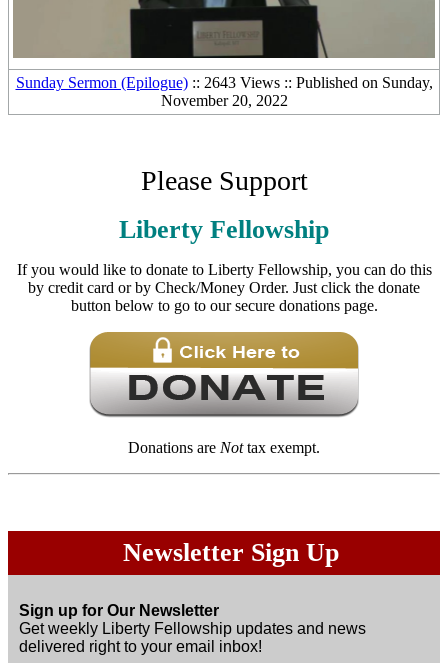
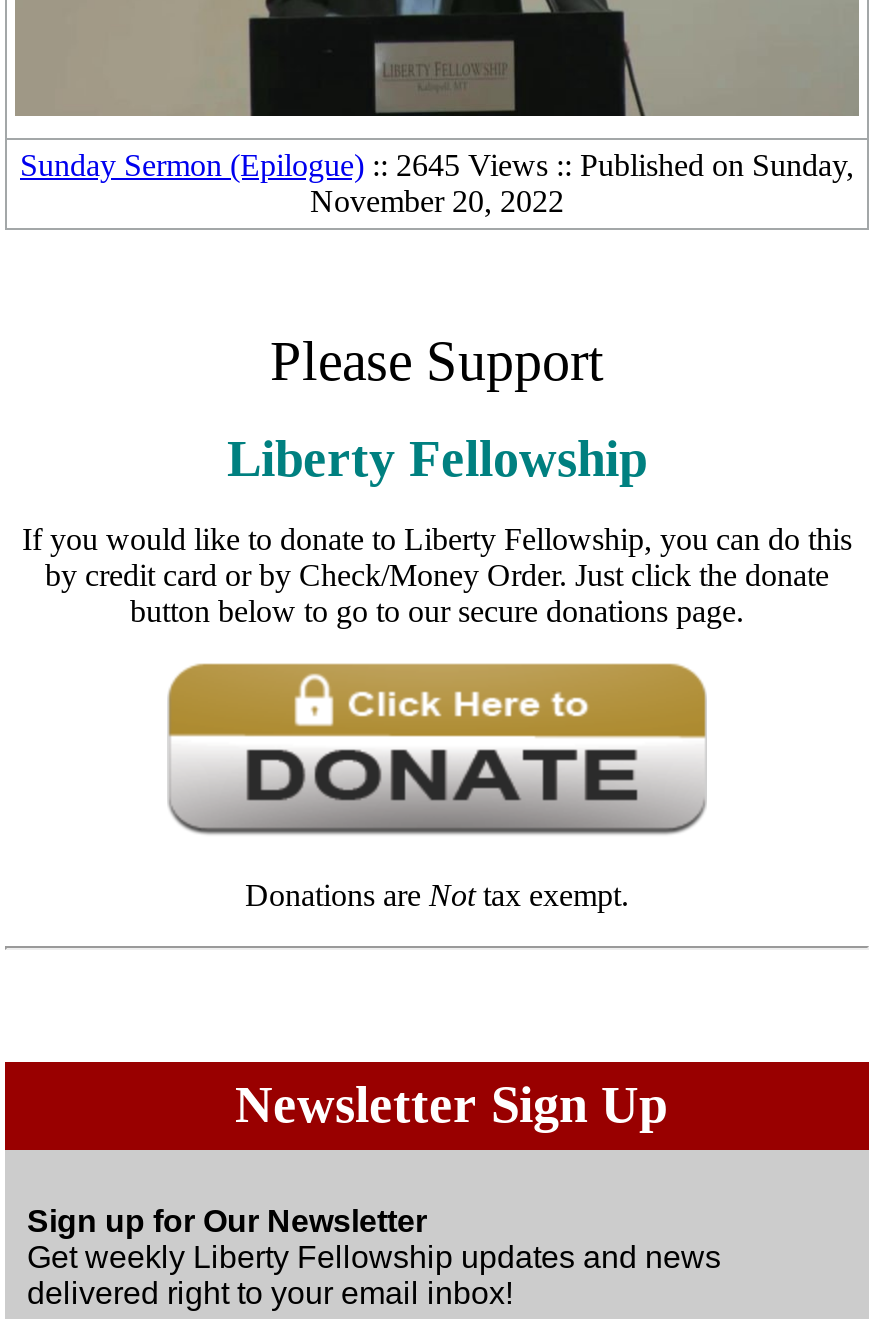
[15,74,432,91] Sunday Sermon (Epilogue):: 2643 Views :: Published on Sunday, -> [20,148,854,182] Sunday Sermon (Epilogue):: 2645 Views :: Published on Sunday,

